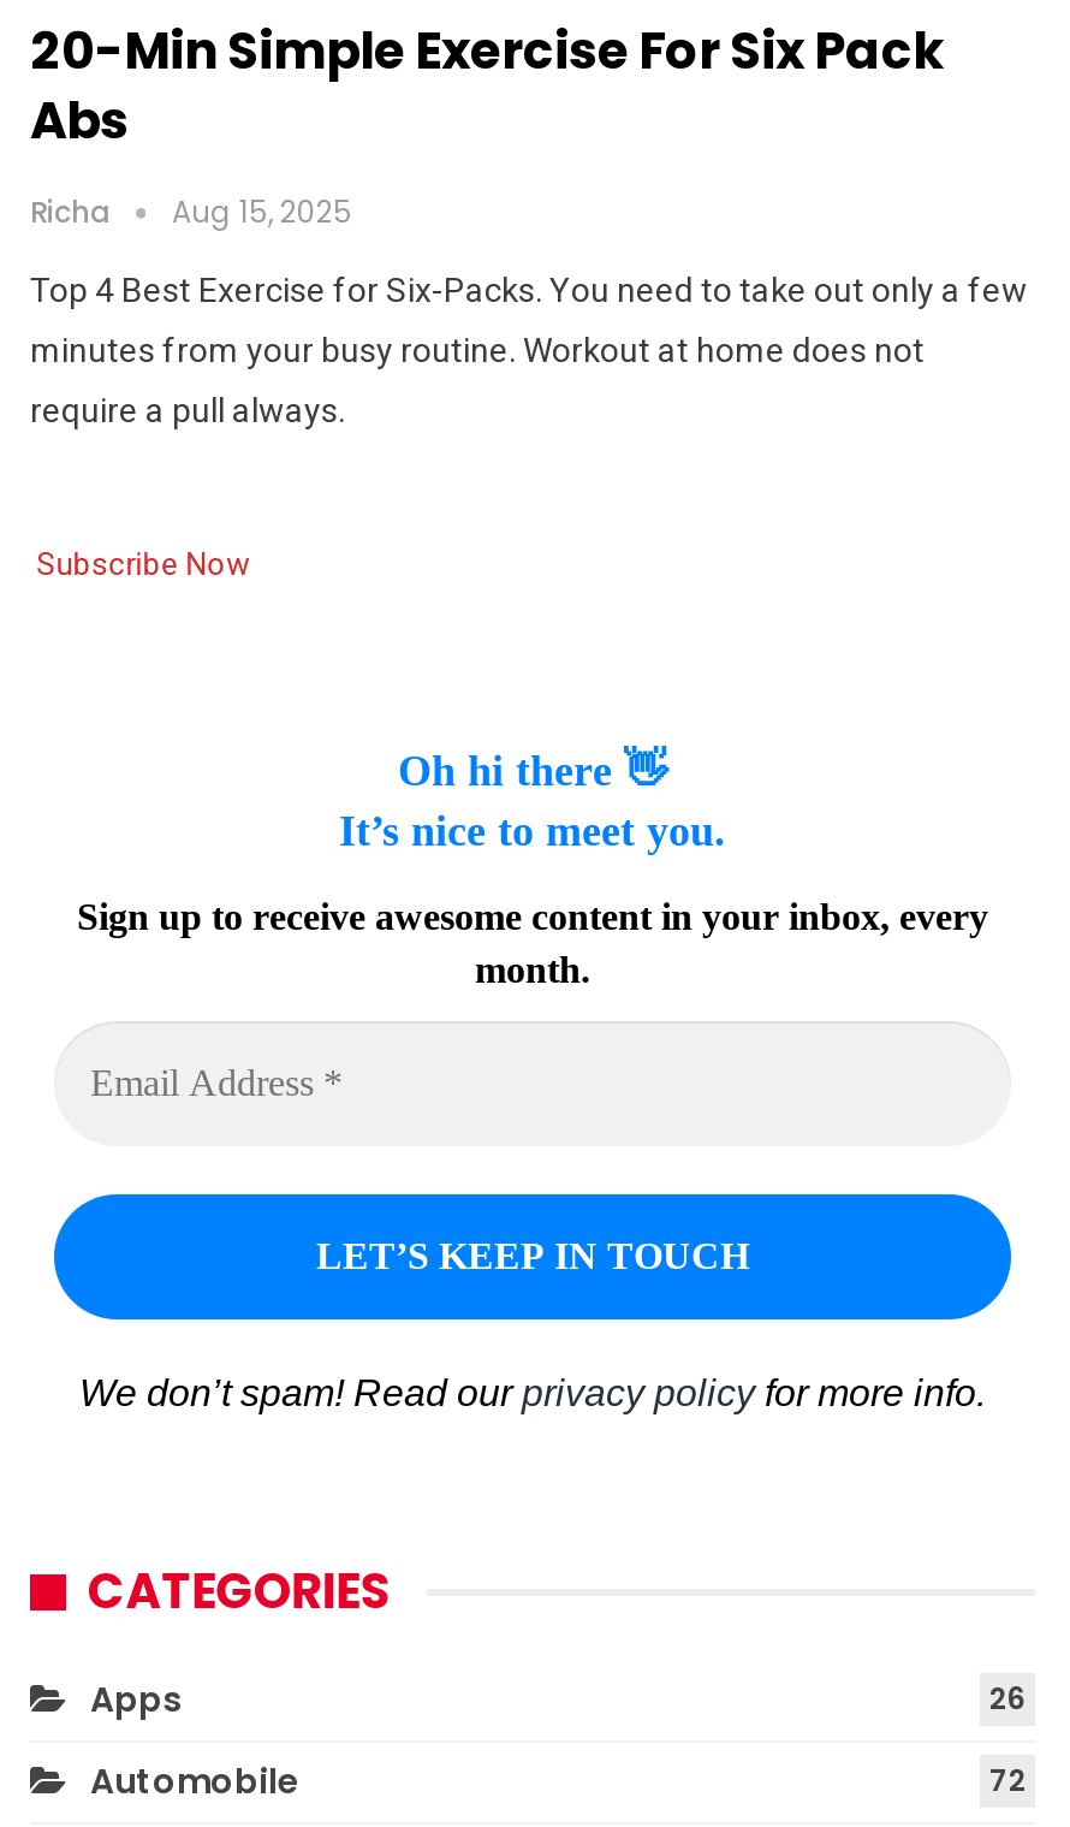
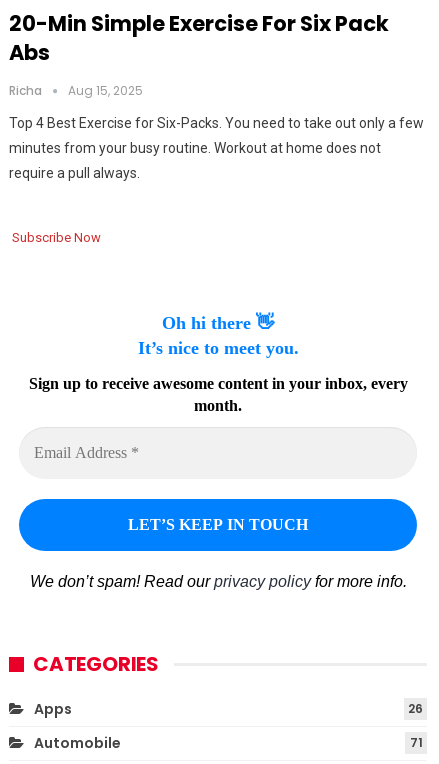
[989,1761,1026,1802] 72 -> [409,734,422,751] 71

